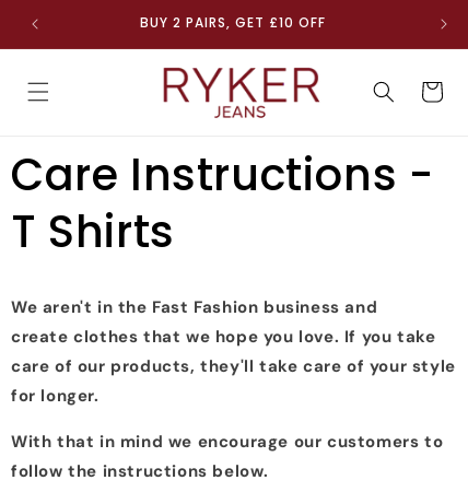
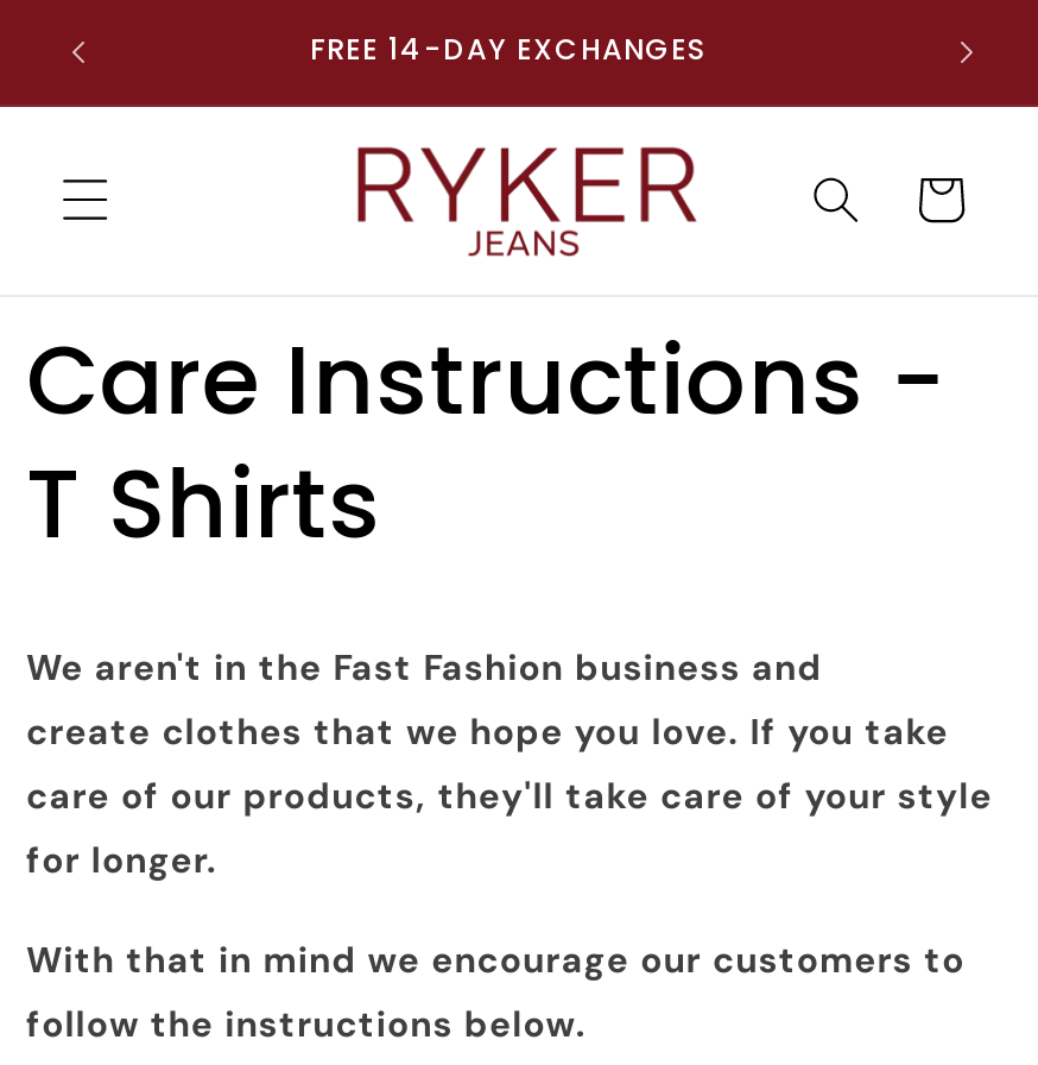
[140,13,326,32] BUY 2 PAIRS, GET £10 OFF -> [310,29,707,69] FREE 14-DAY EXCHANGES

